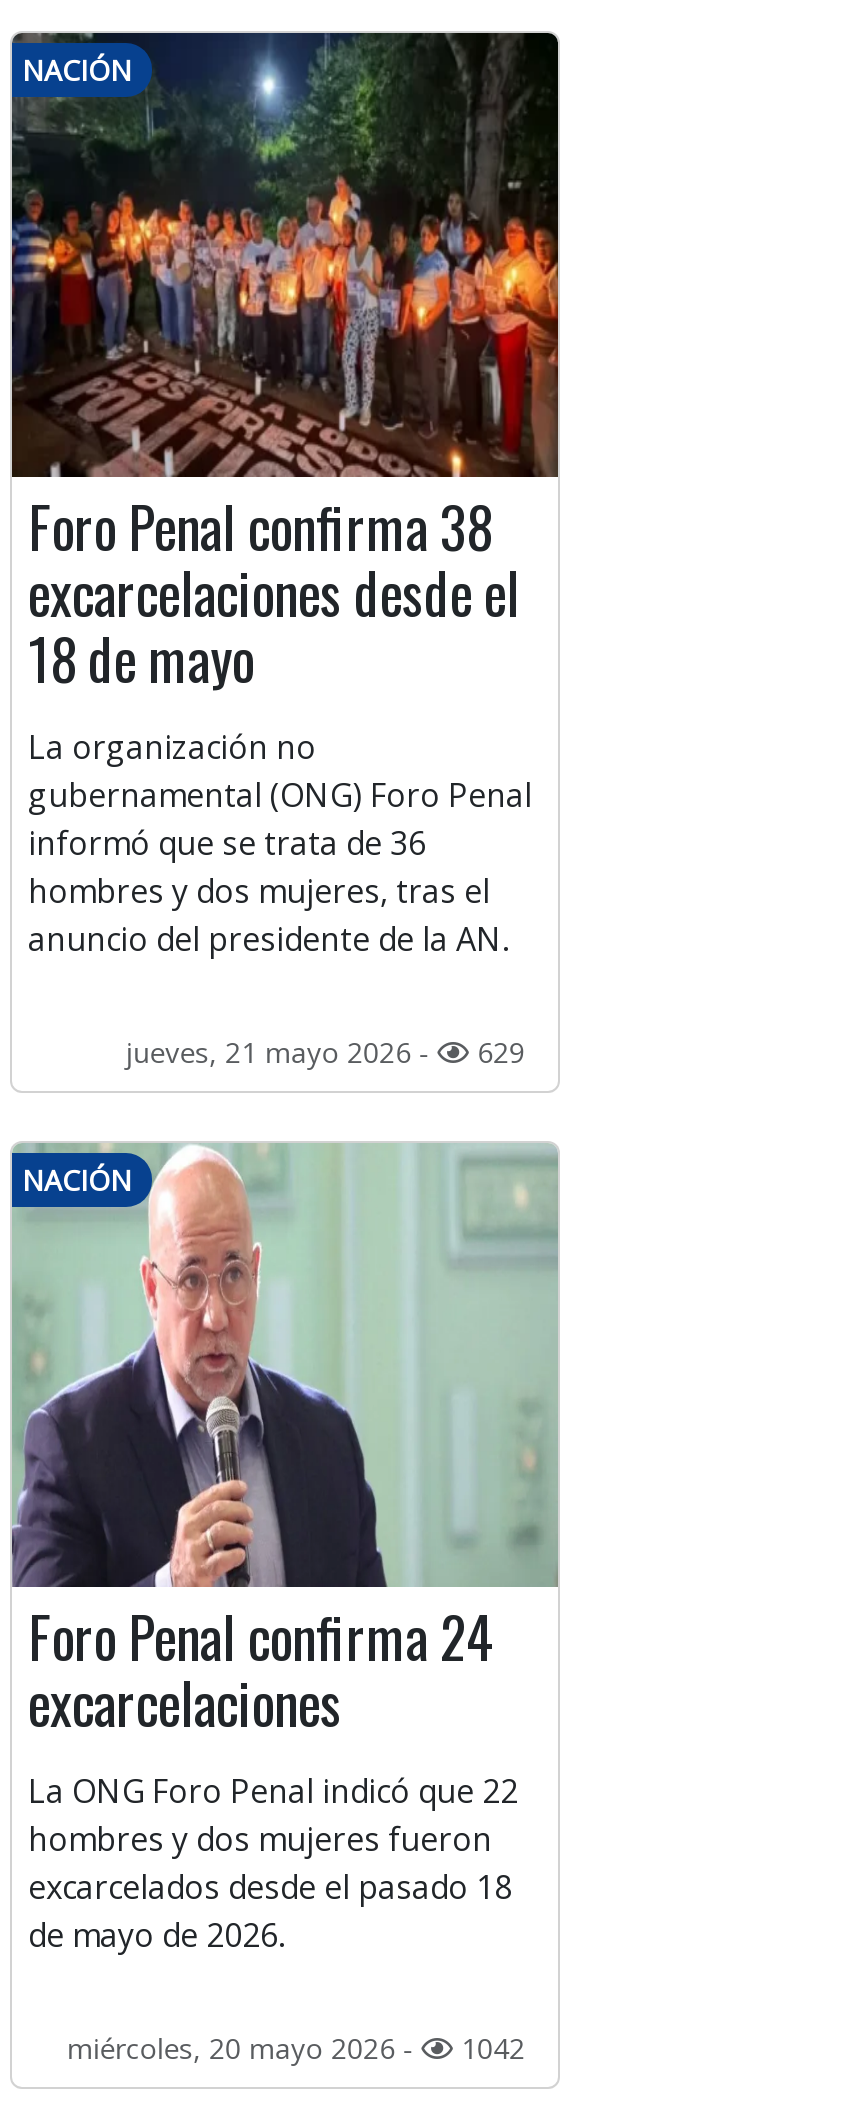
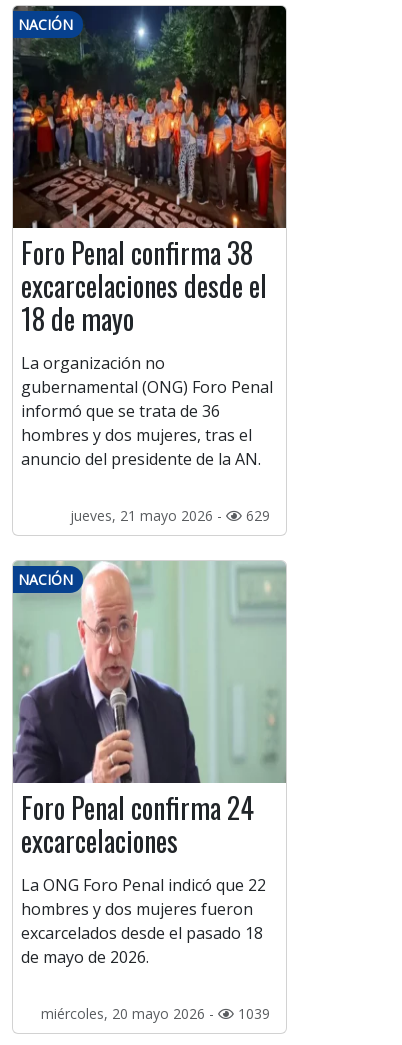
[67,2029,525,2067] miércoles, 20 mayo 2026 - 1042 -> [41,1004,270,1023] miércoles, 20 mayo 2026 - 1039

